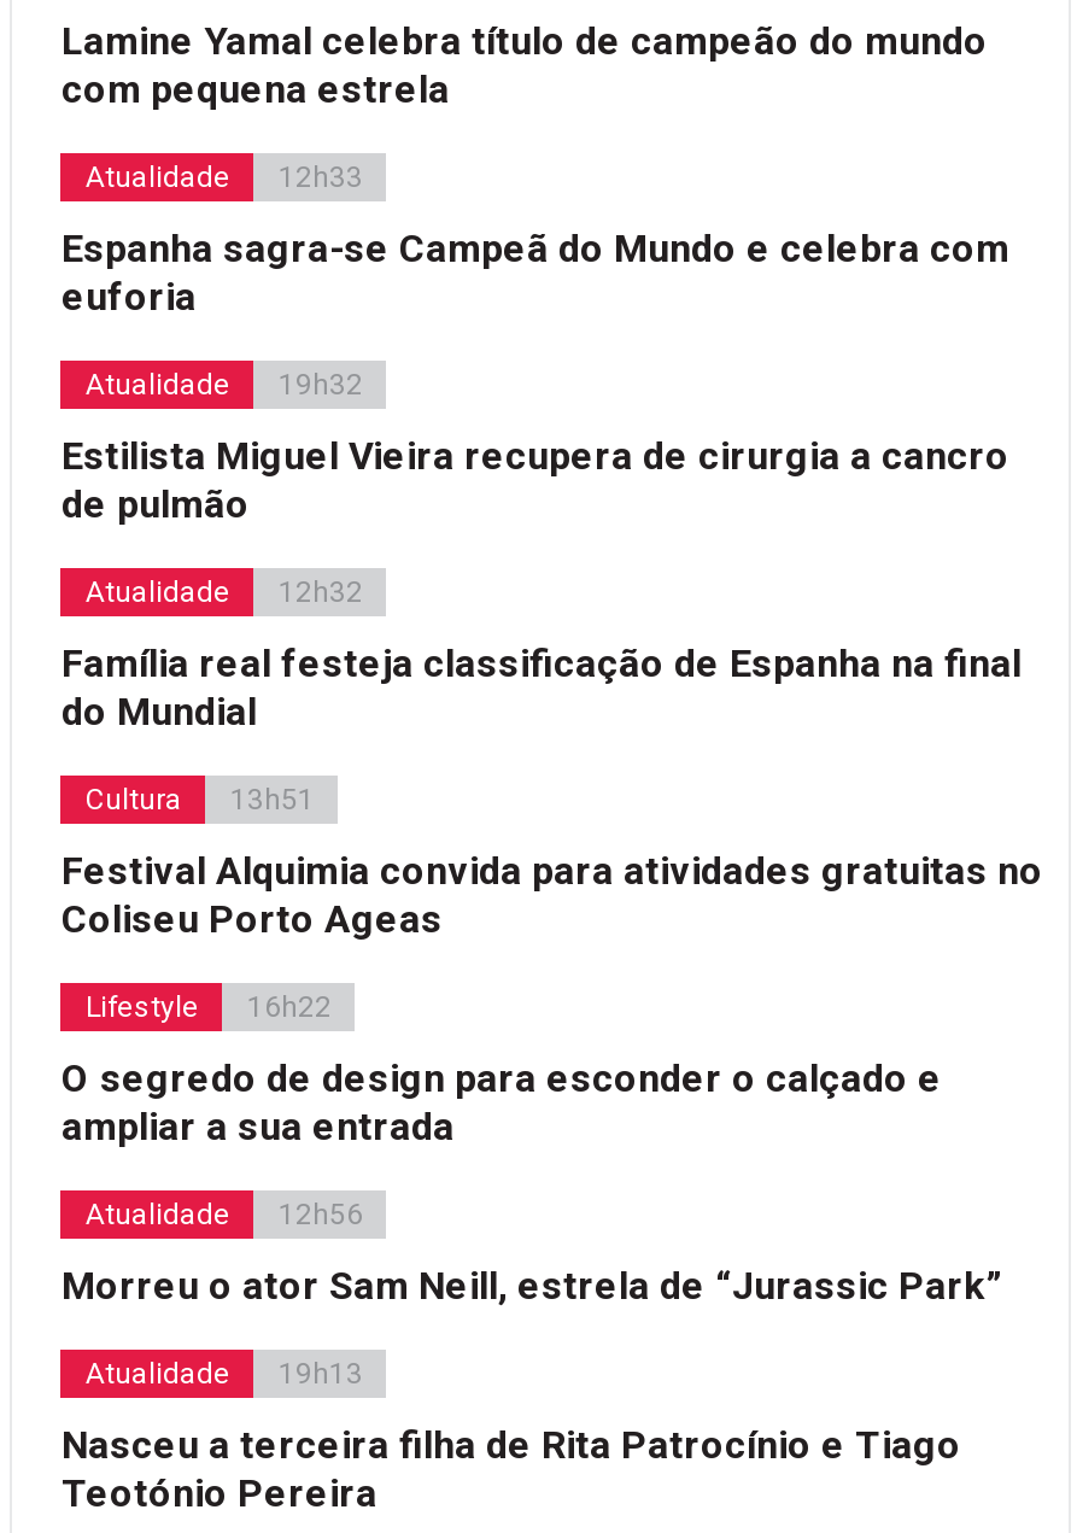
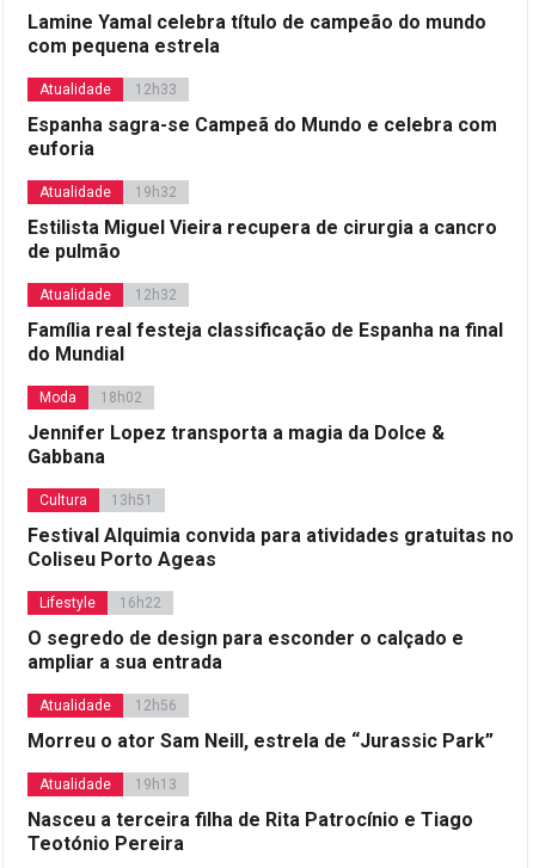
none -> [28,389,445,468] Moda | 18h02 | Jennifer Lopez transporta a magia da Dolce & | Gabbana

